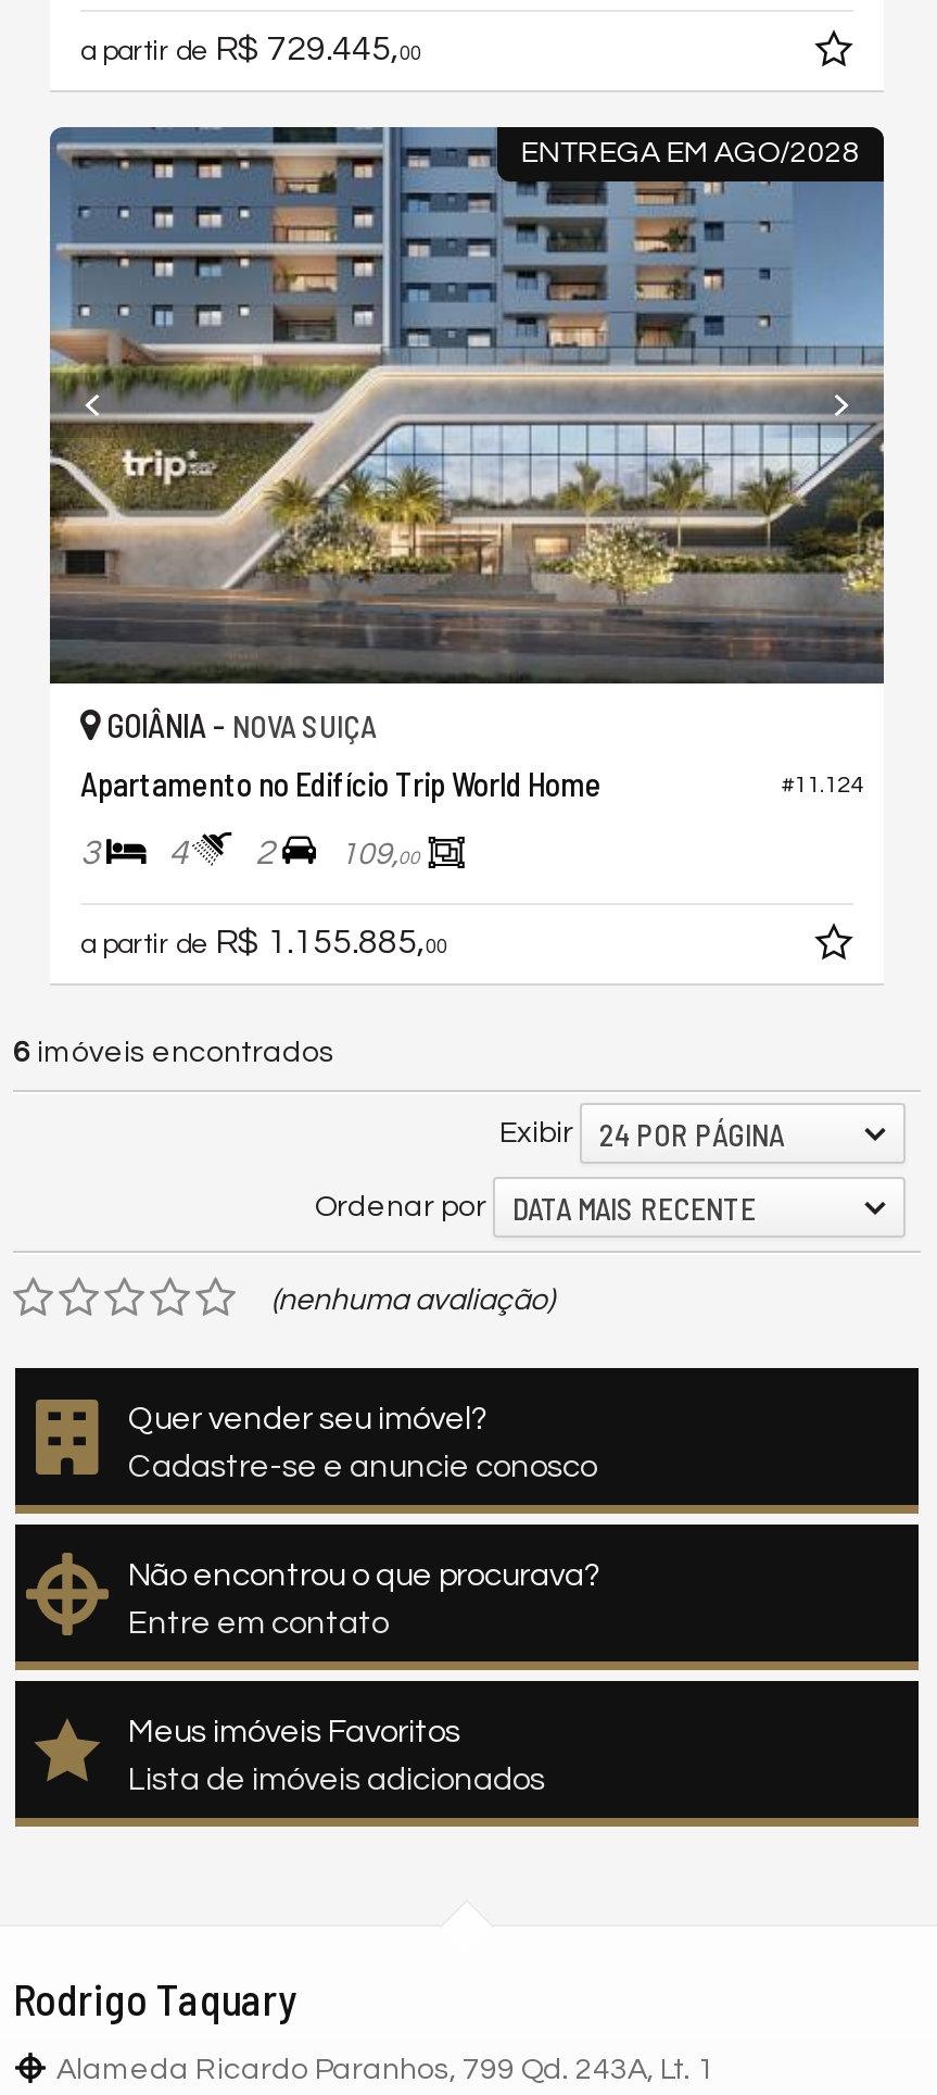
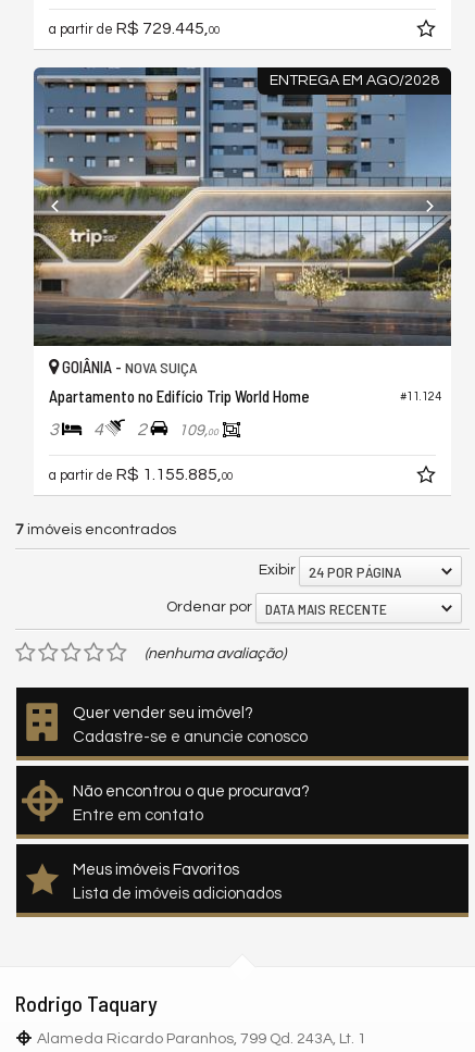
[13,1037,334,1068] 6 imóveis encontrados -> [15,523,176,538] 7 imóveis encontrados

